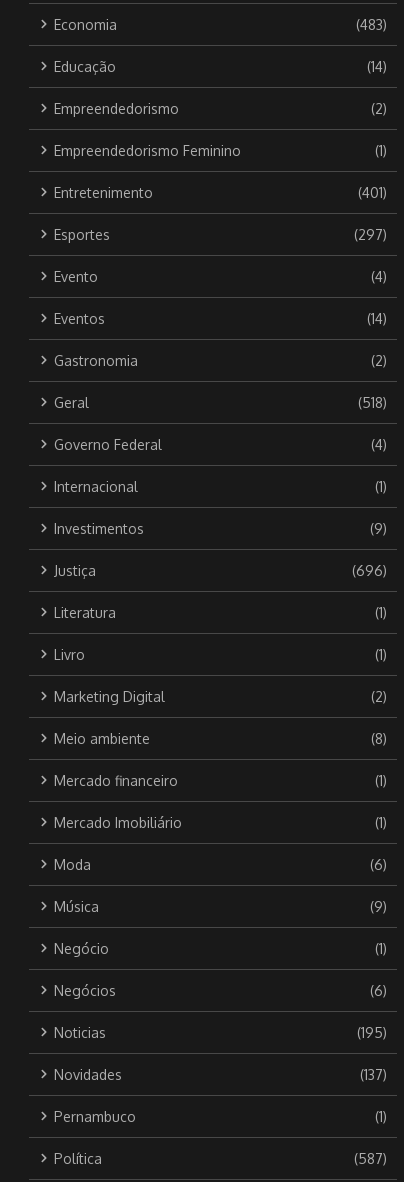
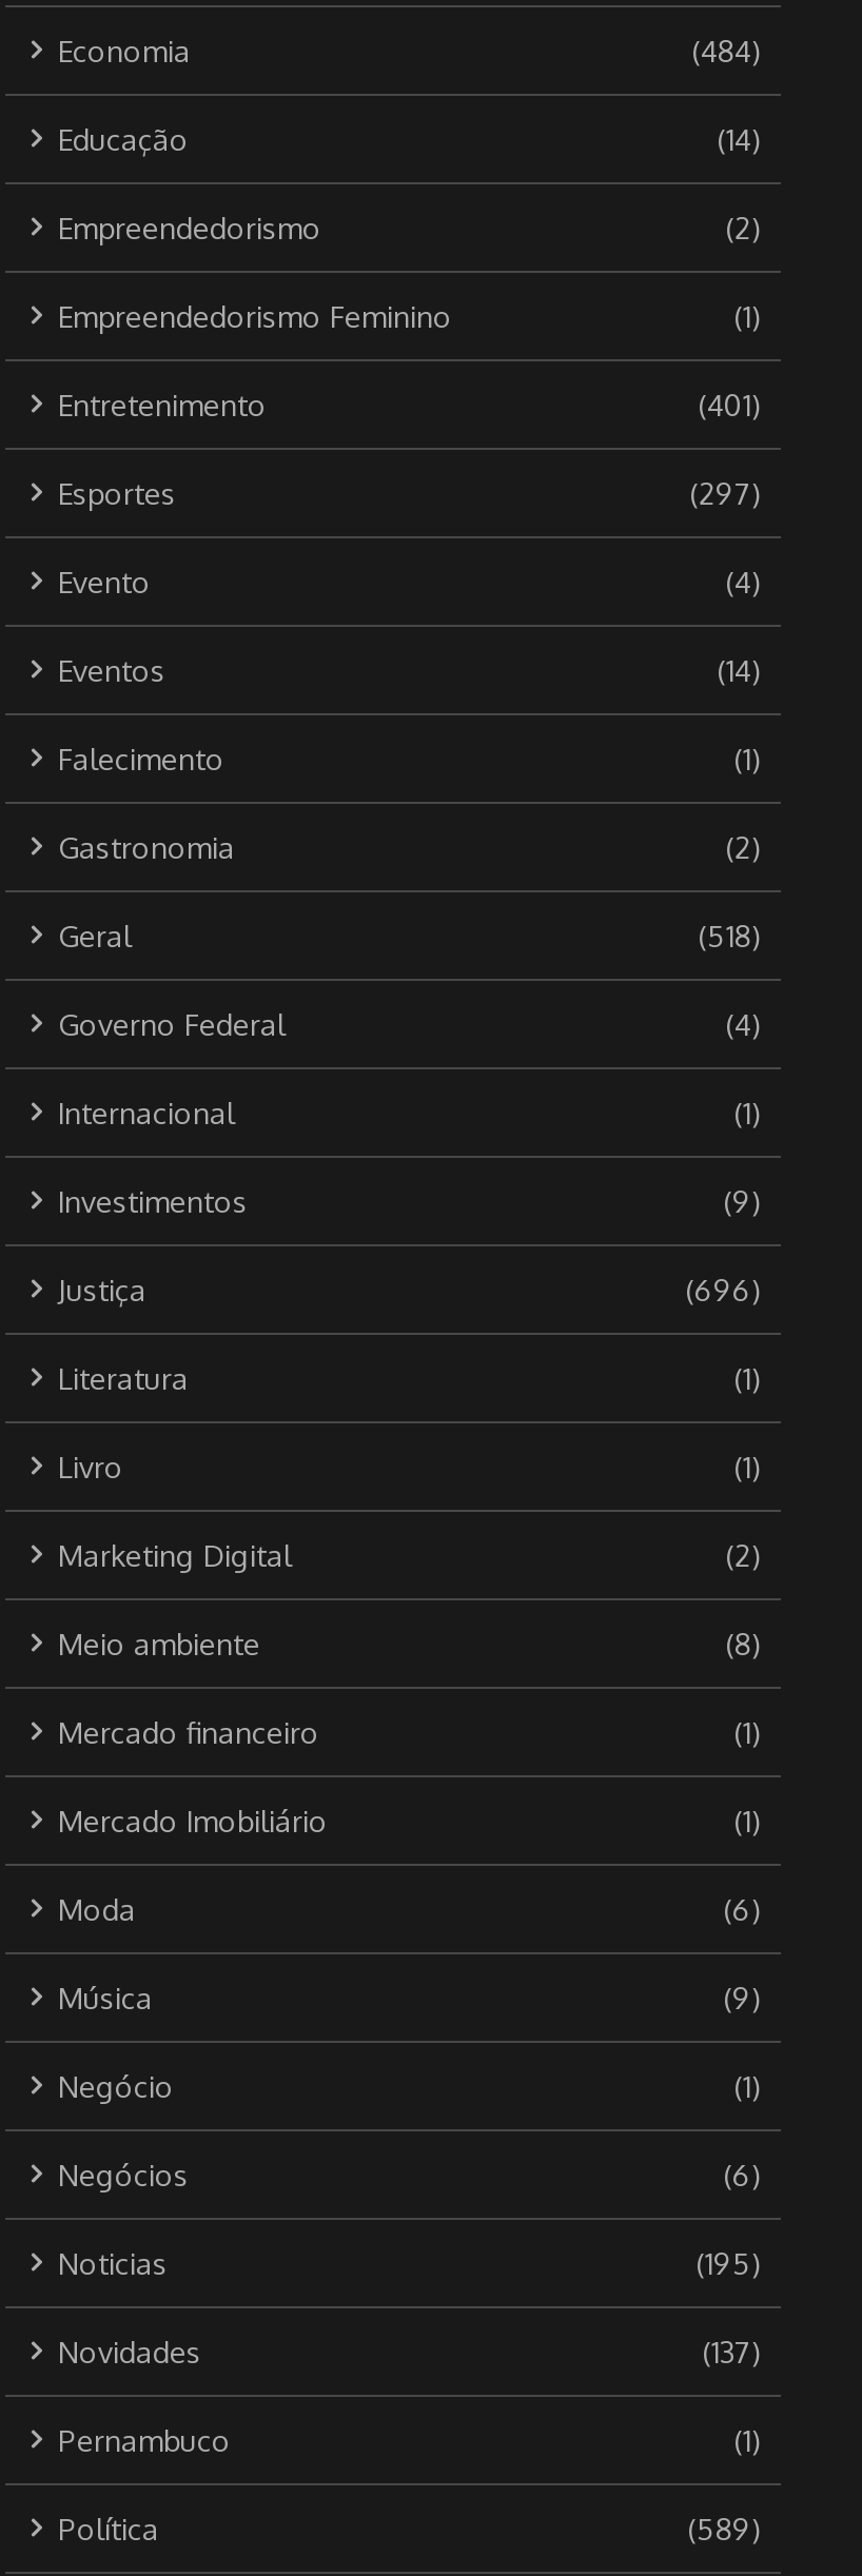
[356,16,387,33] (483) -> [692,32,760,68] (484)
none -> [58,740,760,776] Falecimento | (1)
[354,1150,387,1167] (587) -> [688,2510,760,2546] (589)

